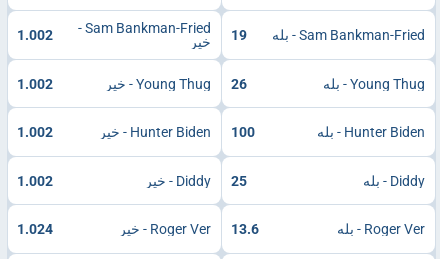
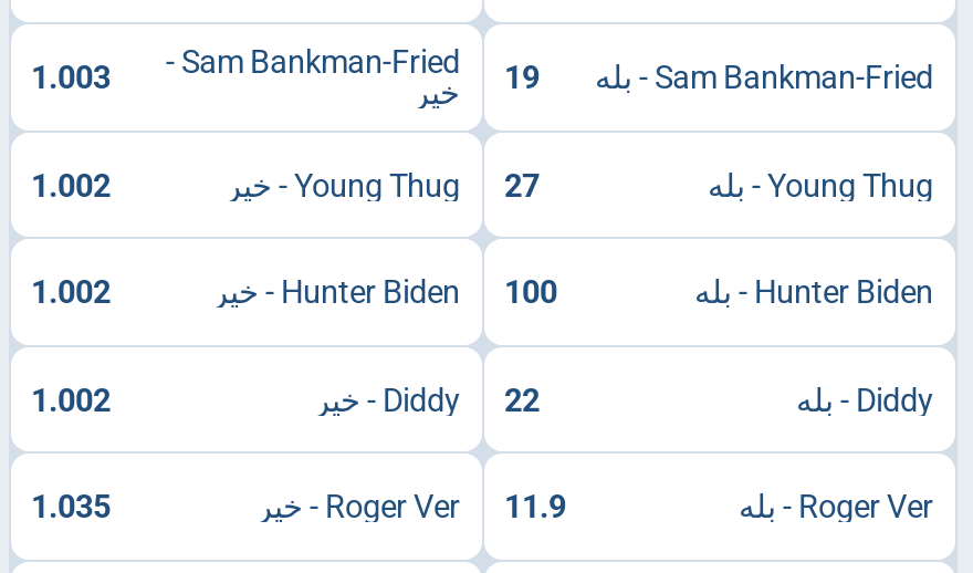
[17,27,53,43] 1.002 -> [31,60,111,95] 1.003
[231,76,247,92] 26 -> [504,167,540,203] 27
[231,173,247,189] 25 -> [504,382,540,417] 22
[17,221,53,237] 1.024 -> [31,489,111,525] 1.035
[231,221,259,237] 13.6 -> [504,489,566,525] 11.9

